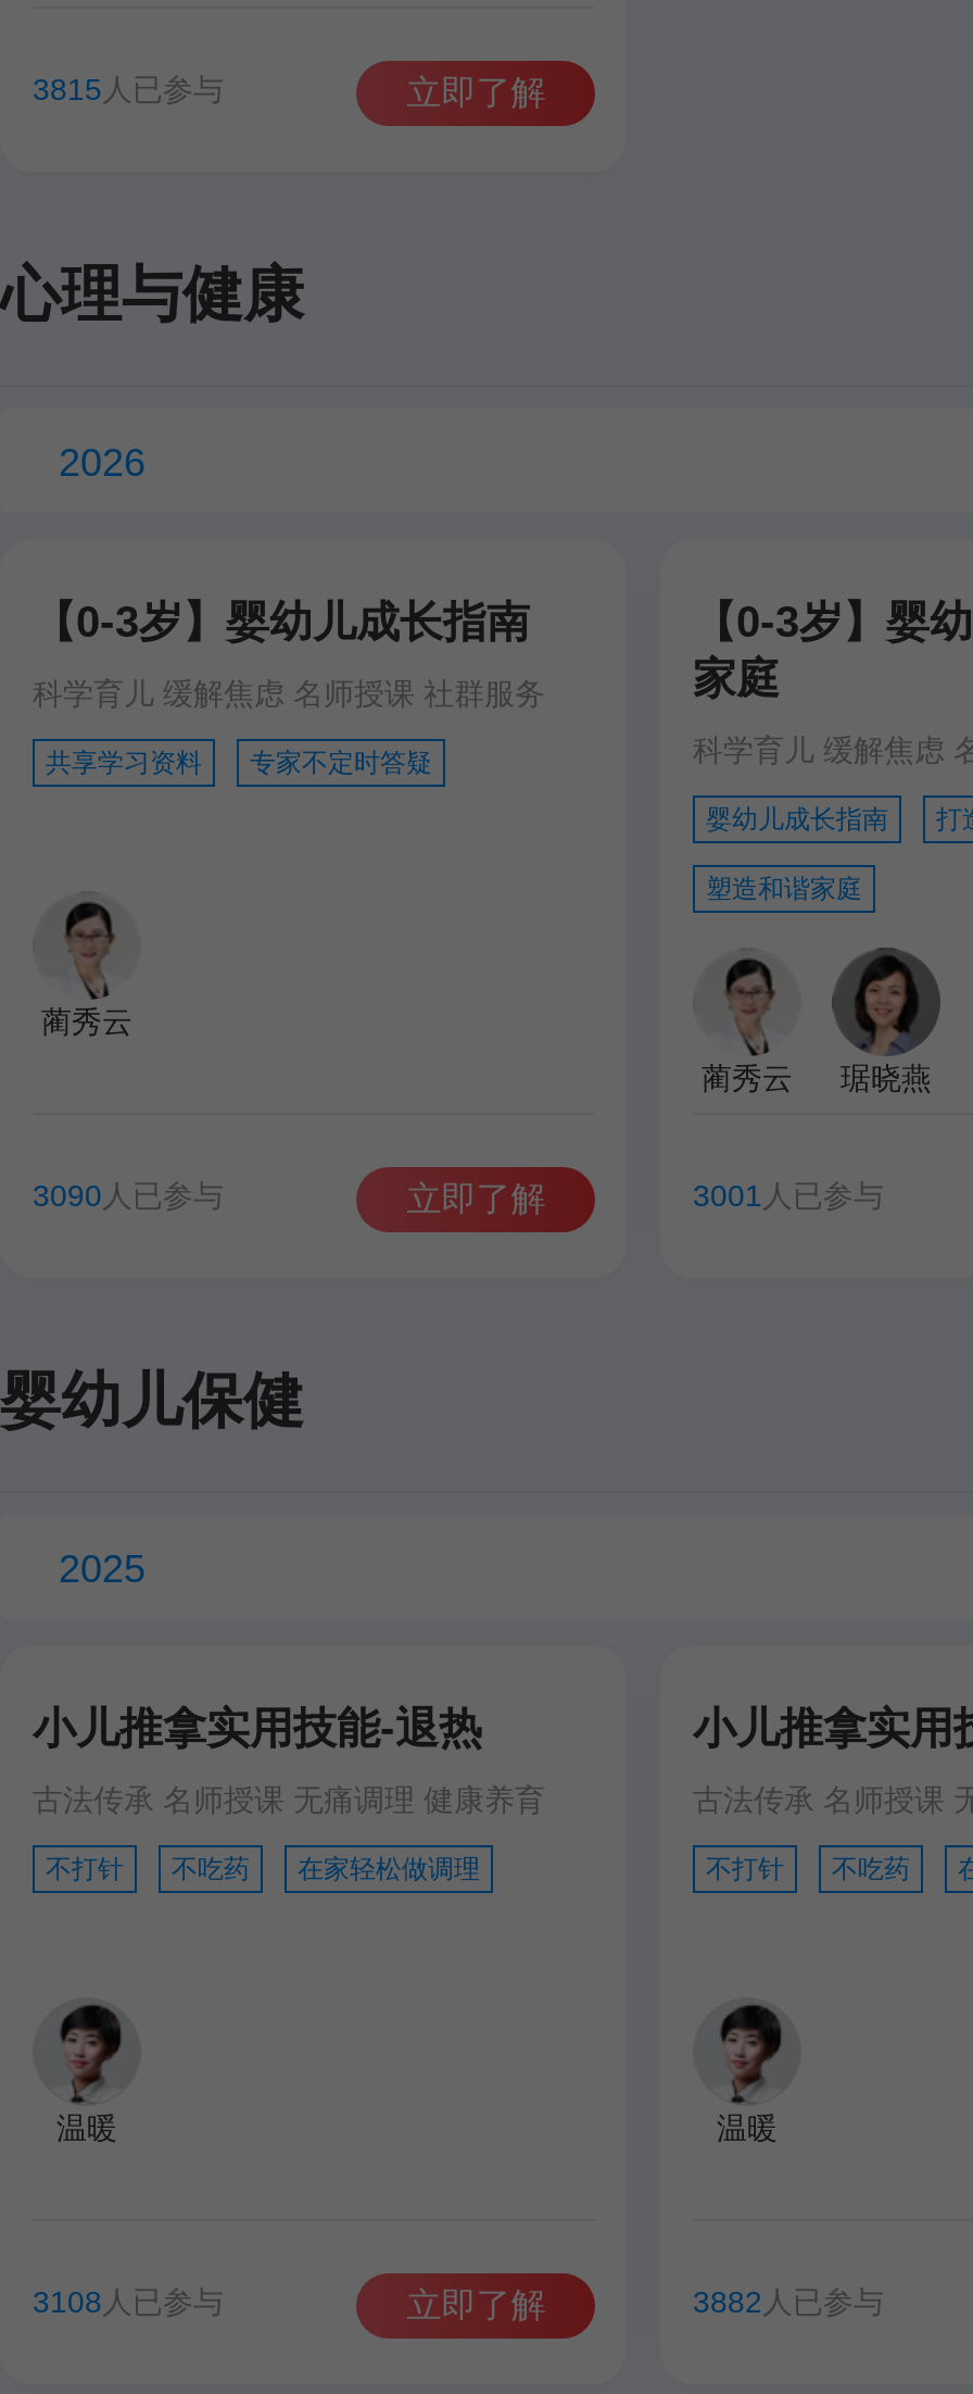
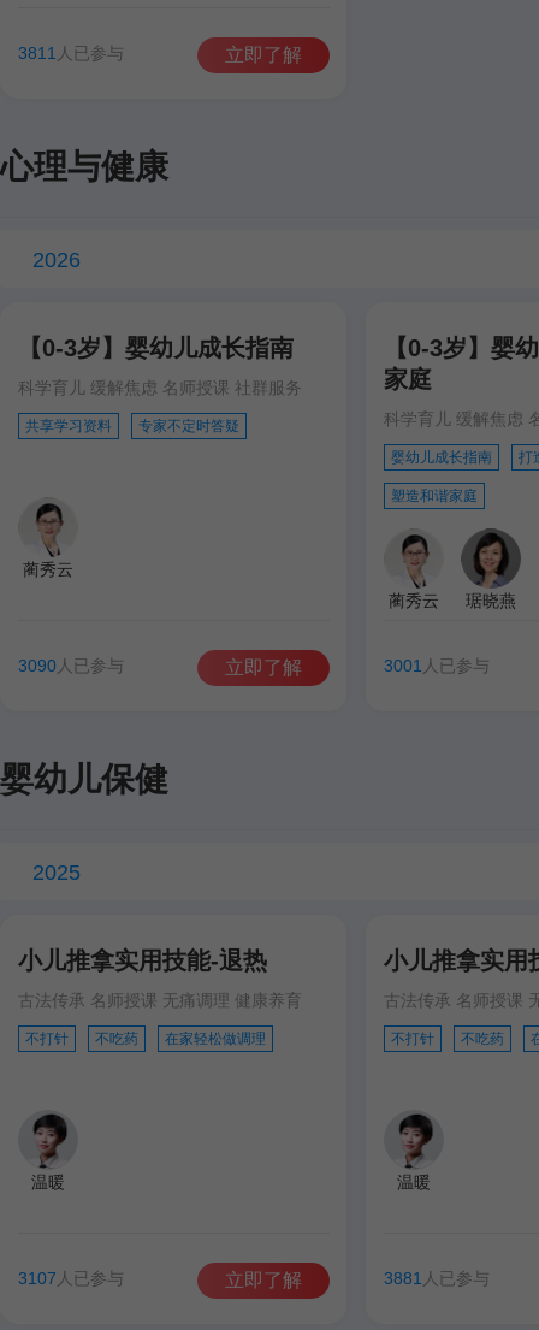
[33,72,224,106] 3815人已参与 -> [18,43,124,63] 3811人已参与
[33,2284,224,2319] 3108人已参与 -> [18,1269,124,1288] 3107人已参与
[693,2284,884,2319] 3882人已参与 -> [384,1269,490,1288] 3881人已参与

